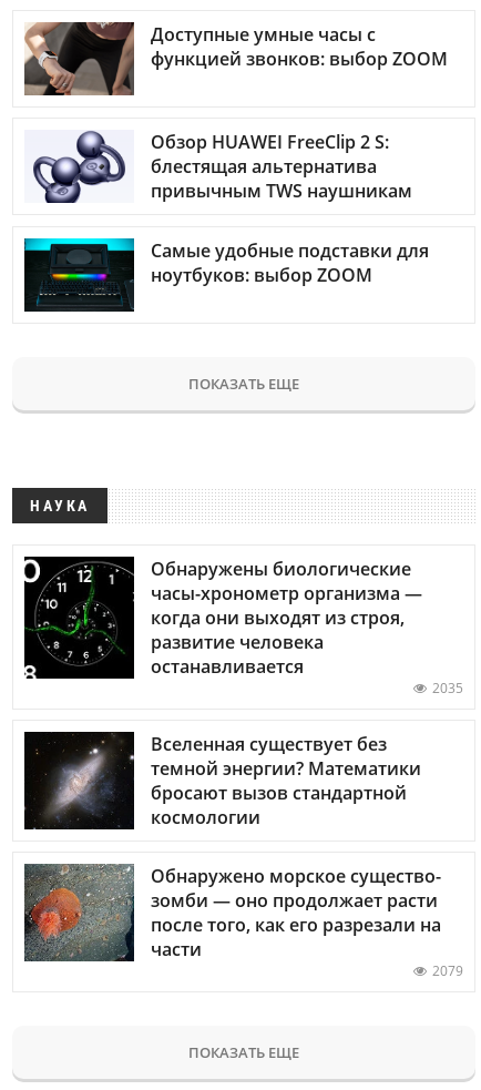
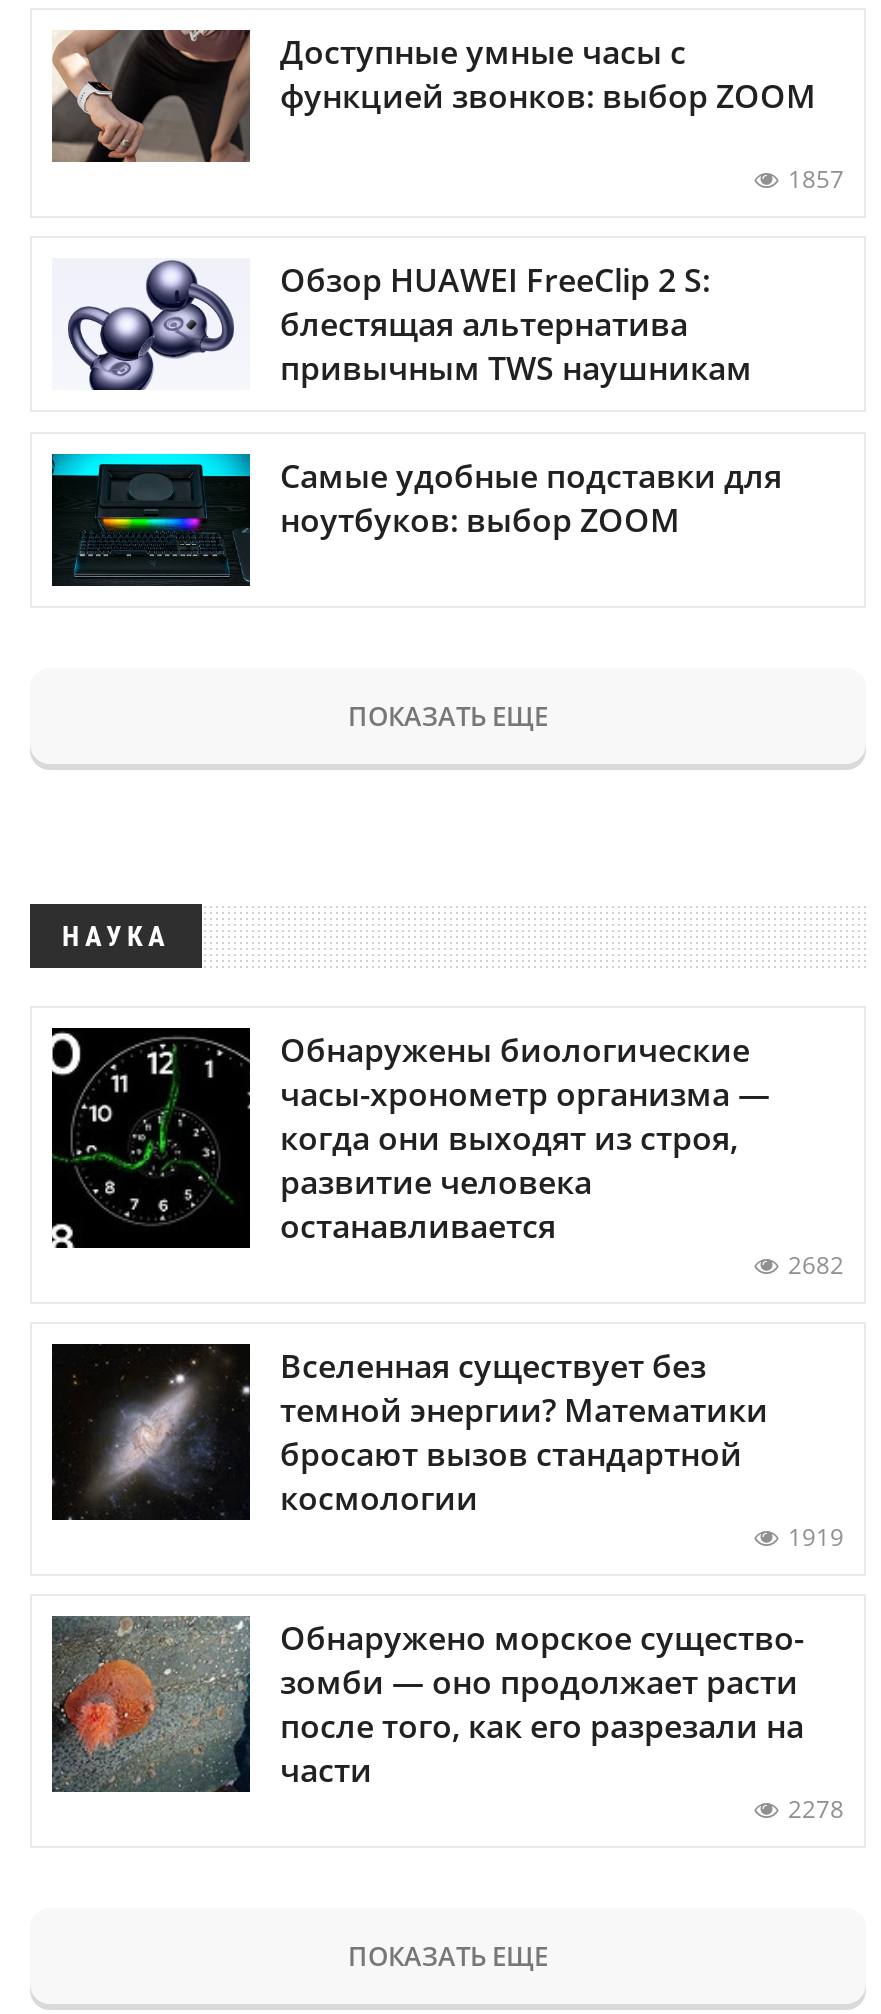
none -> [788,162,844,196] 1857
[432,678,463,697] 2035 -> [788,1247,844,1281] 2682
none -> [788,1520,844,1554] 1919
[432,961,463,980] 2079 -> [788,1792,844,1826] 2278

